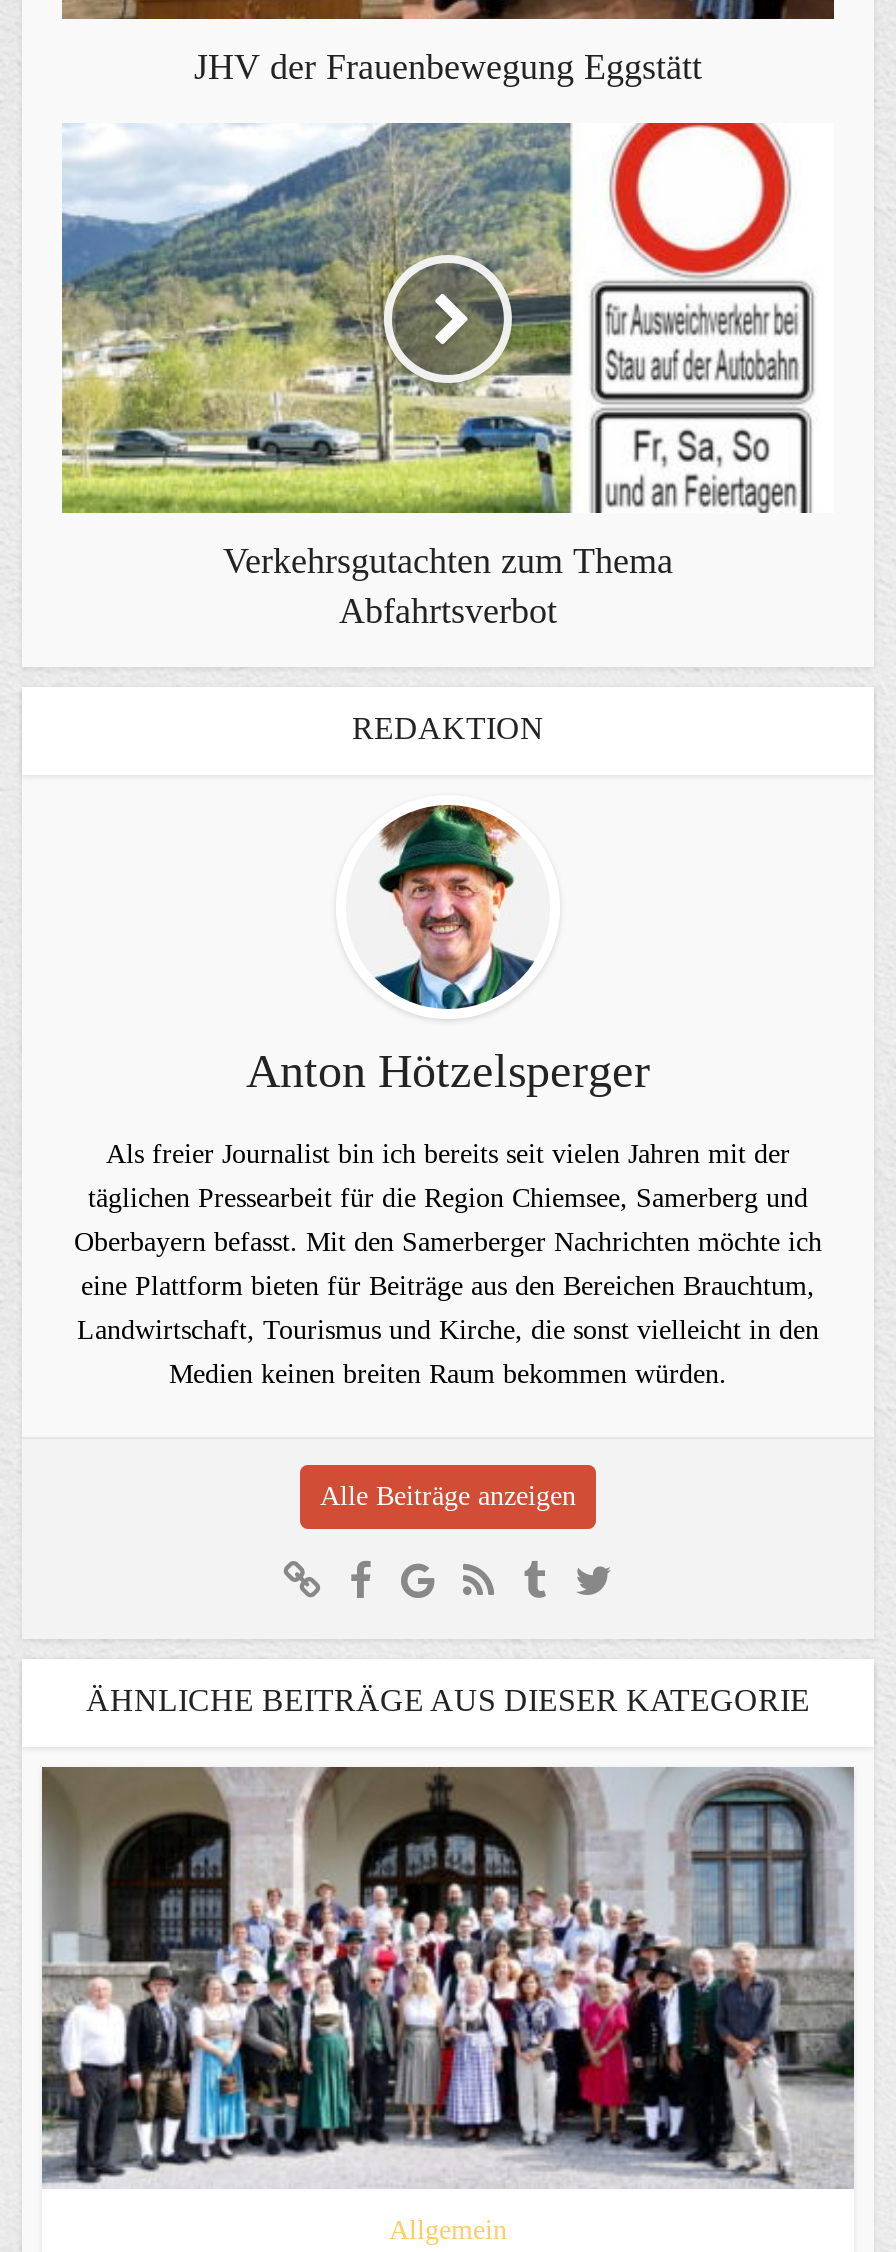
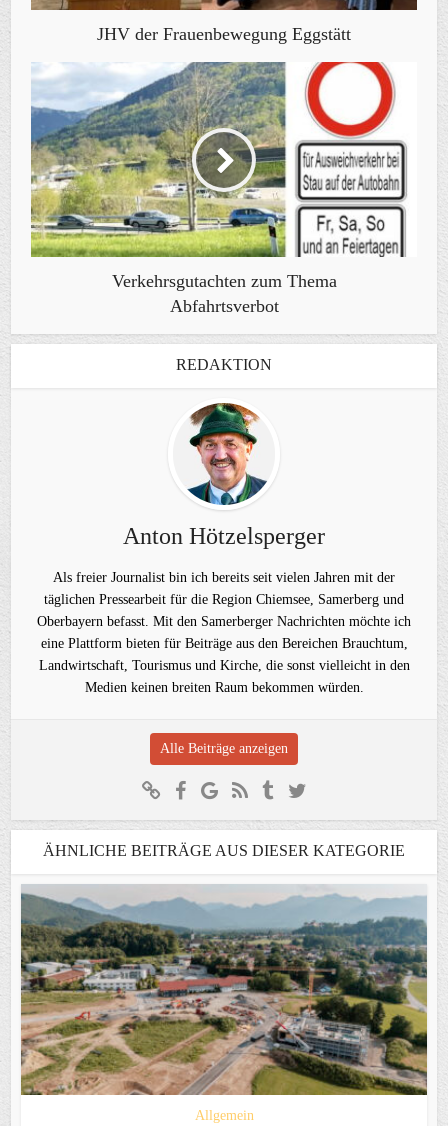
[40,1766,856,2190] [image] -> [20,884,428,1096] [image]

